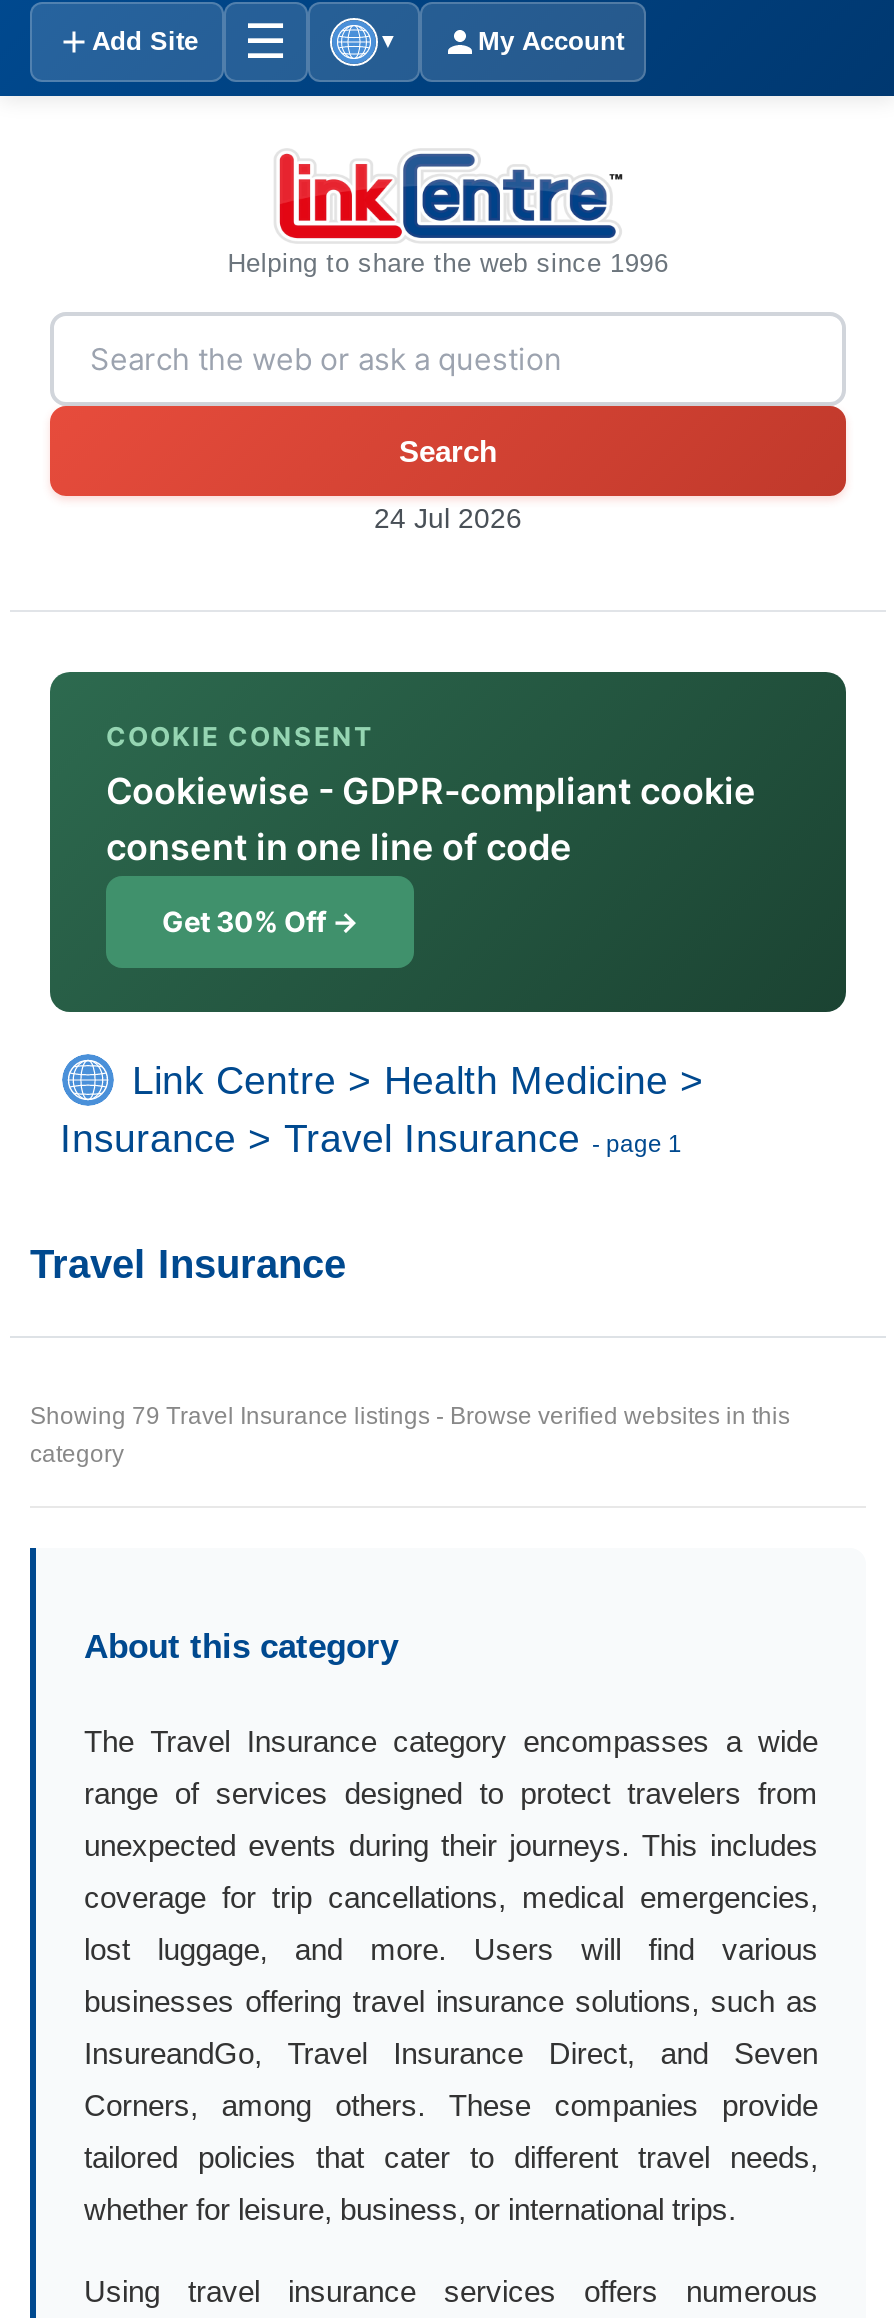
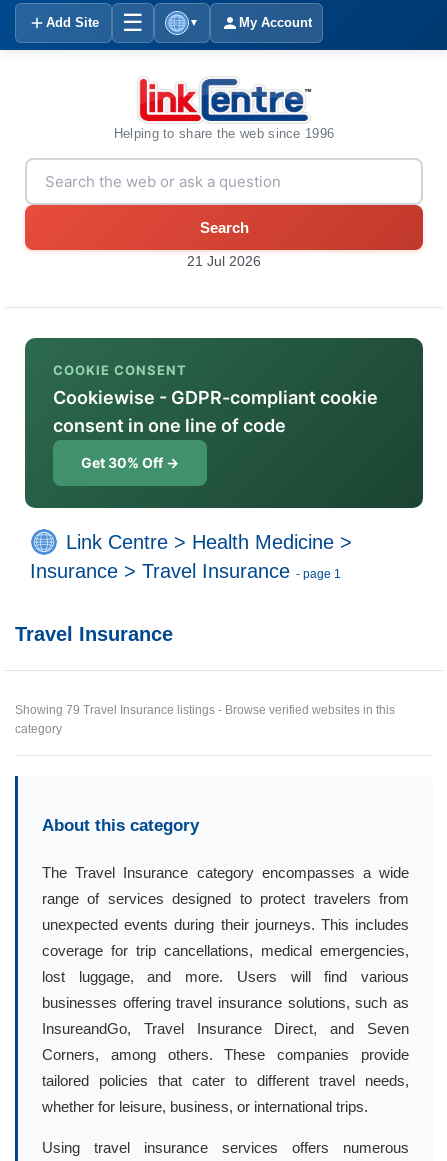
[374,502,522,534] 24 Jul 2026 -> [187,253,261,269] 21 Jul 2026

